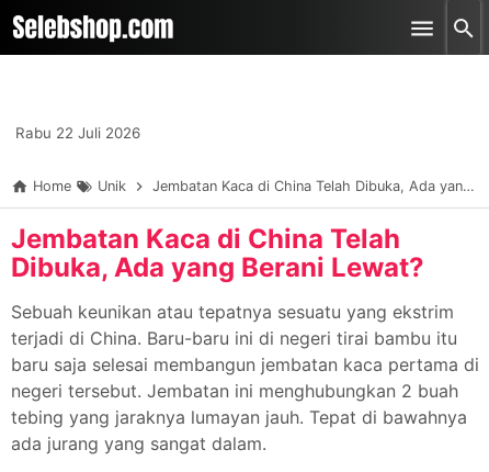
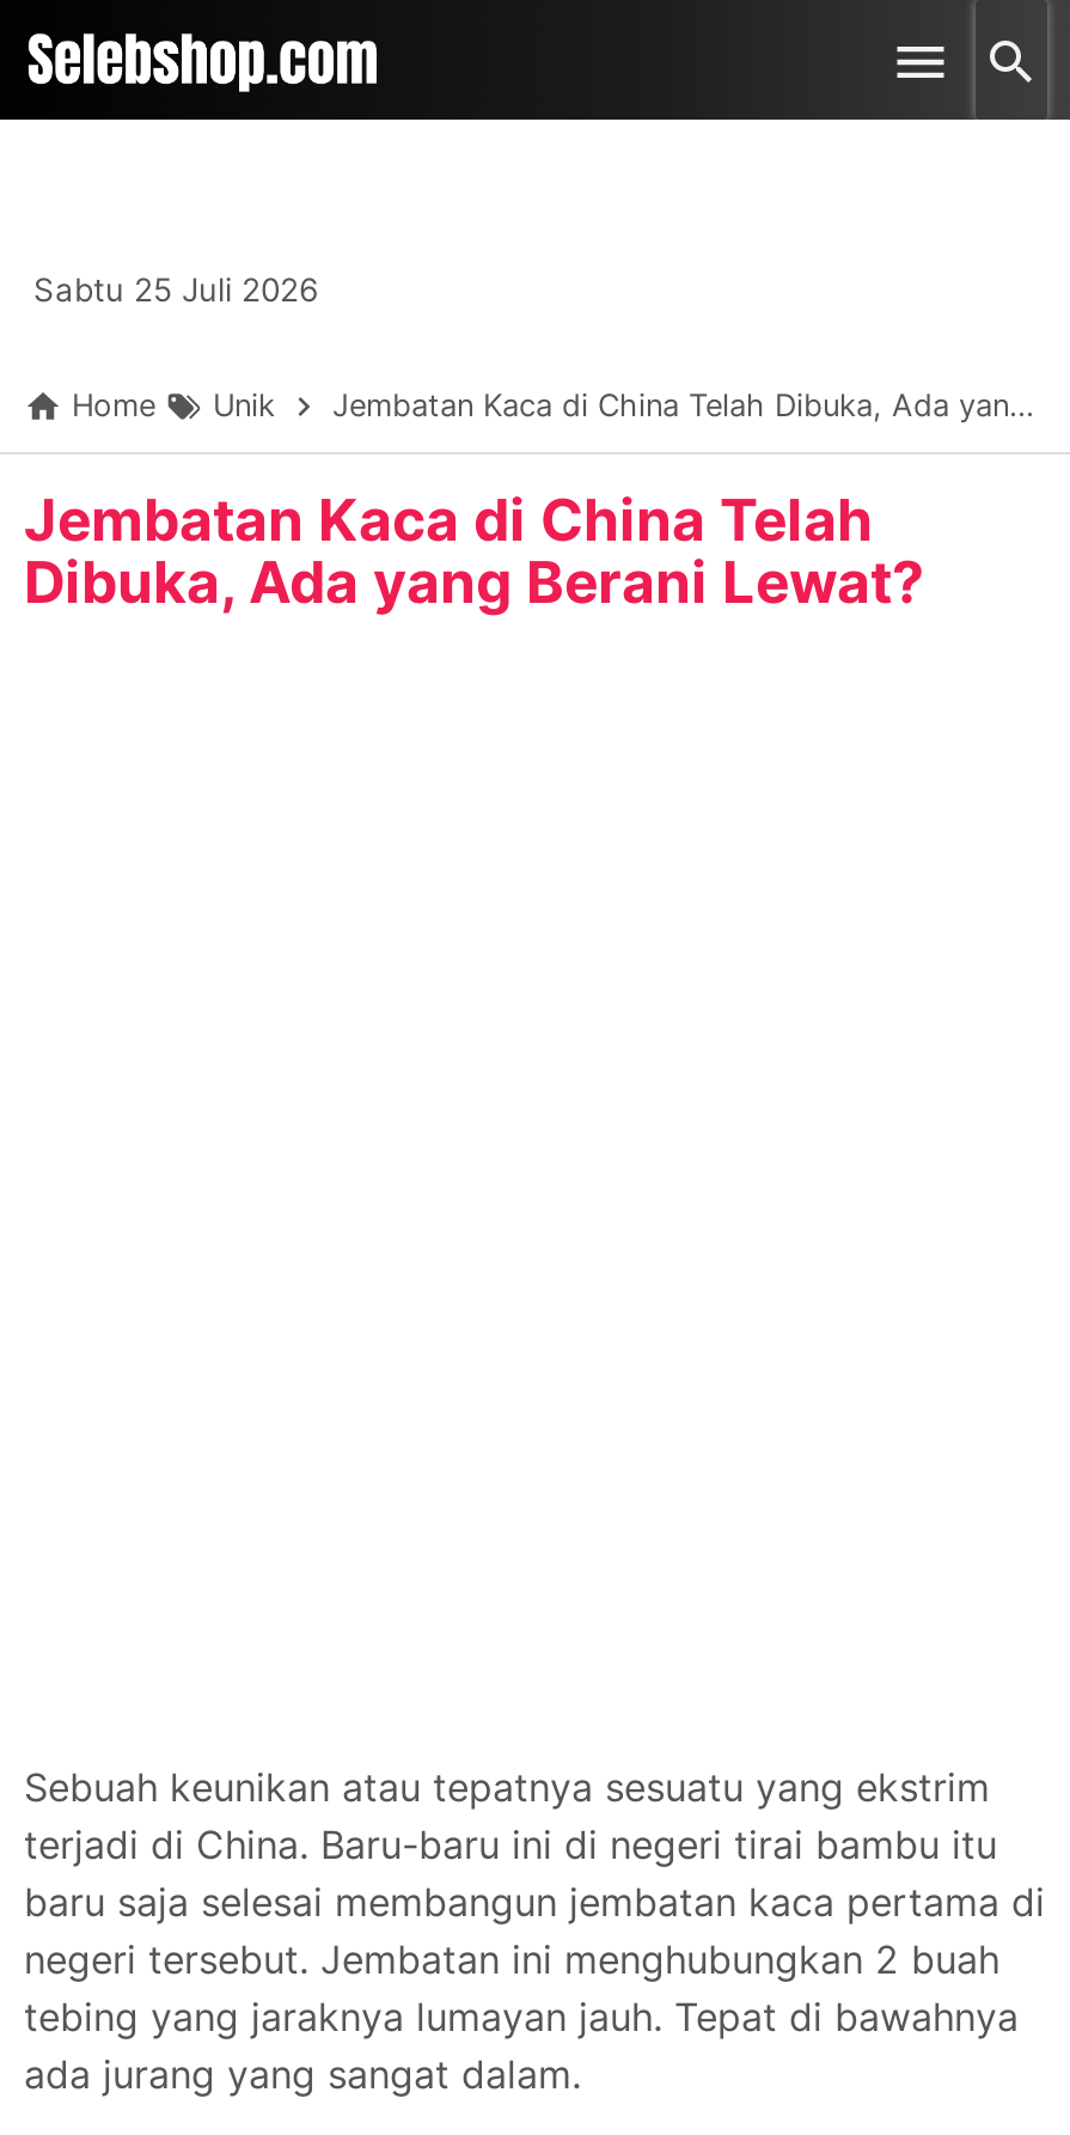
[15,124,140,142] Rabu 22 Juli 2026 -> [33,270,318,309] Sabtu 25 Juli 2026

